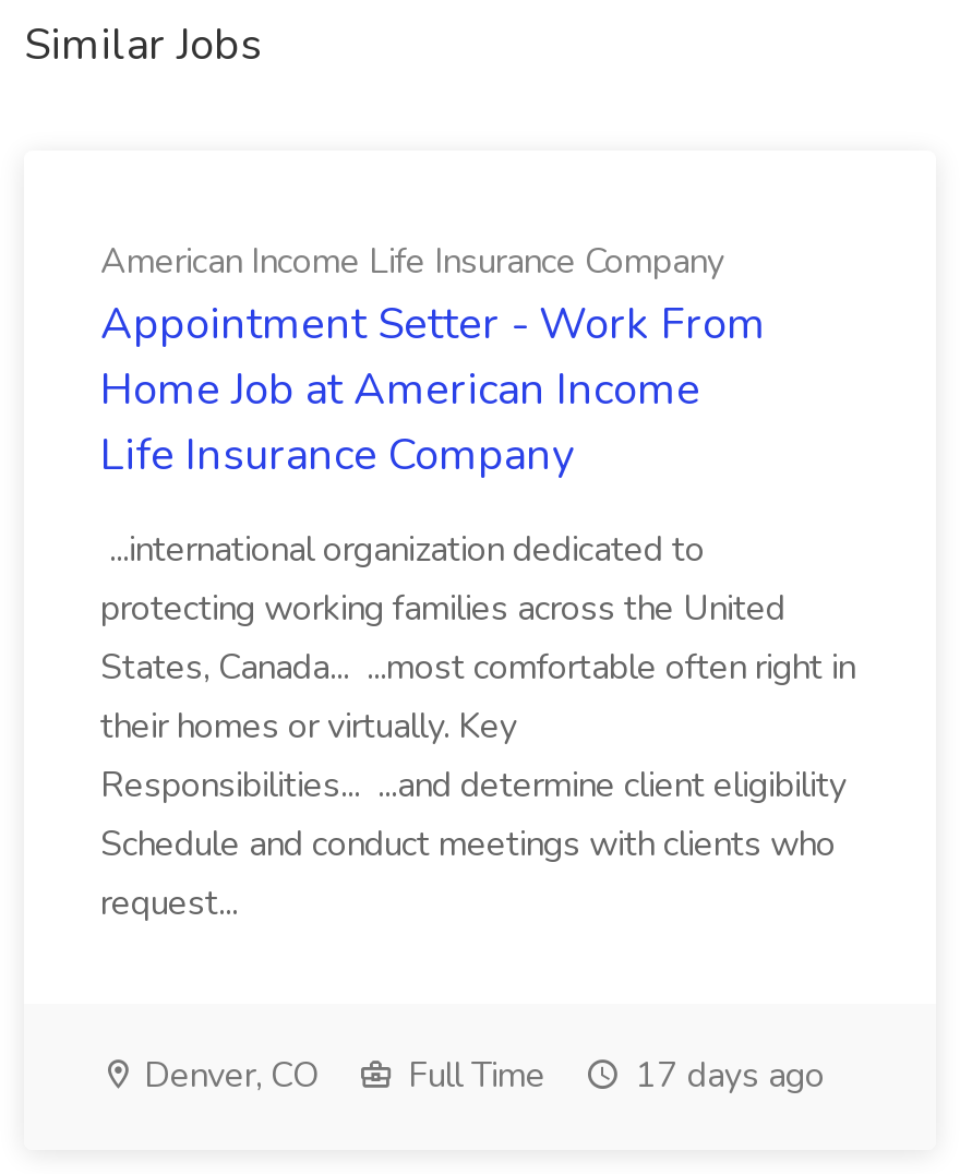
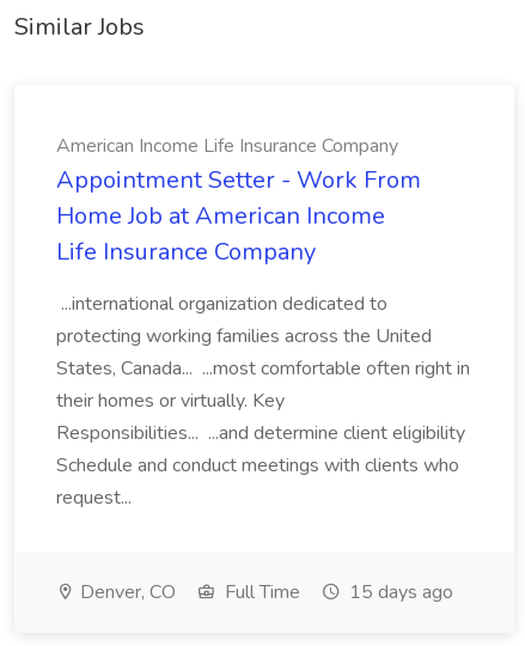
[135,1052,825,1100] Denver, CO Full Time 17 days ago -> [75,579,453,605] Denver, CO Full Time 15 days ago

